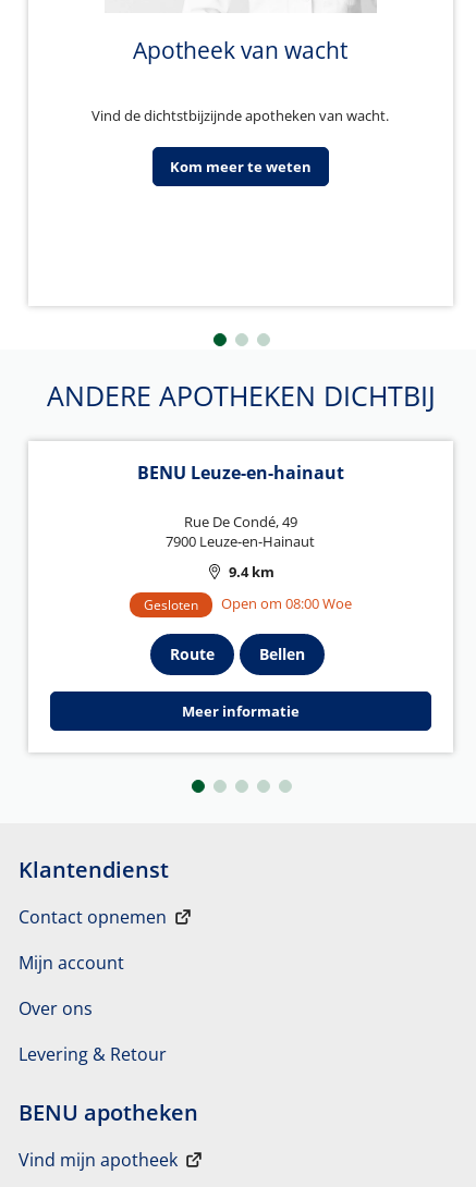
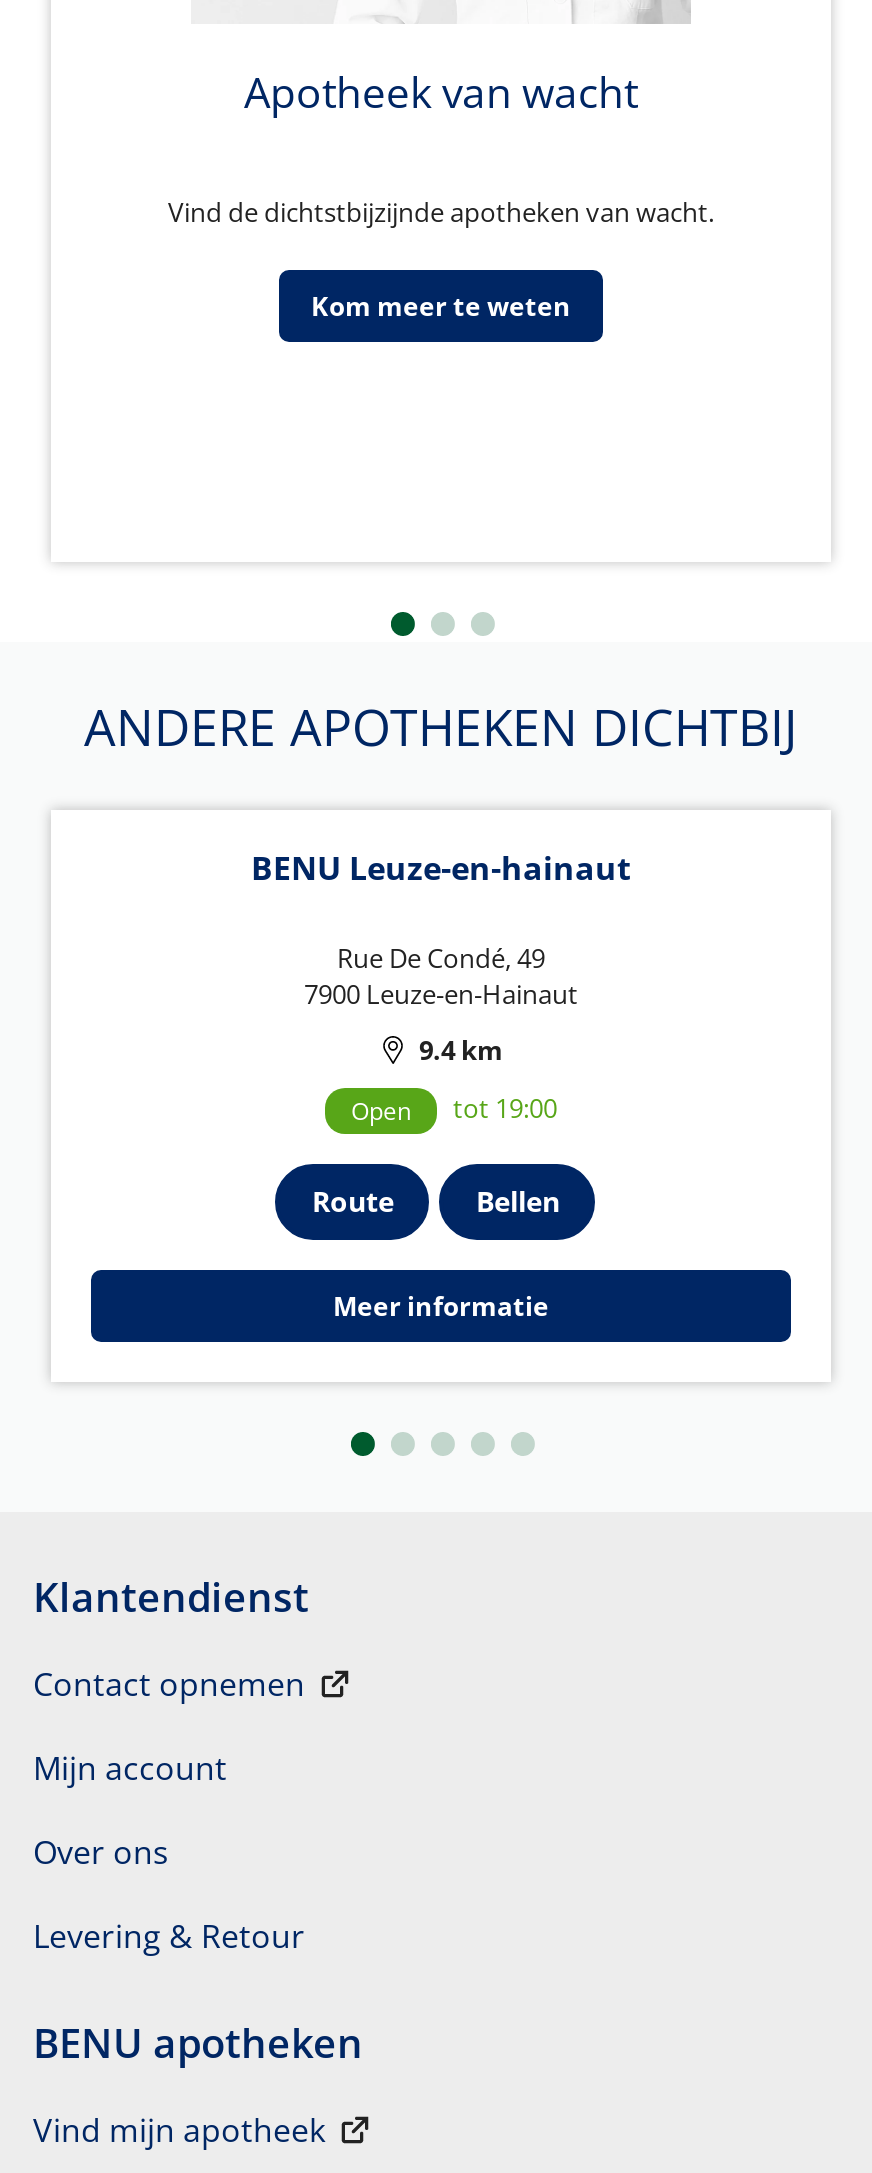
[144,593,352,614] Gesloten | Open om 08:00 Woe -> [351,1090,557,1128] Open | tot 19:00

